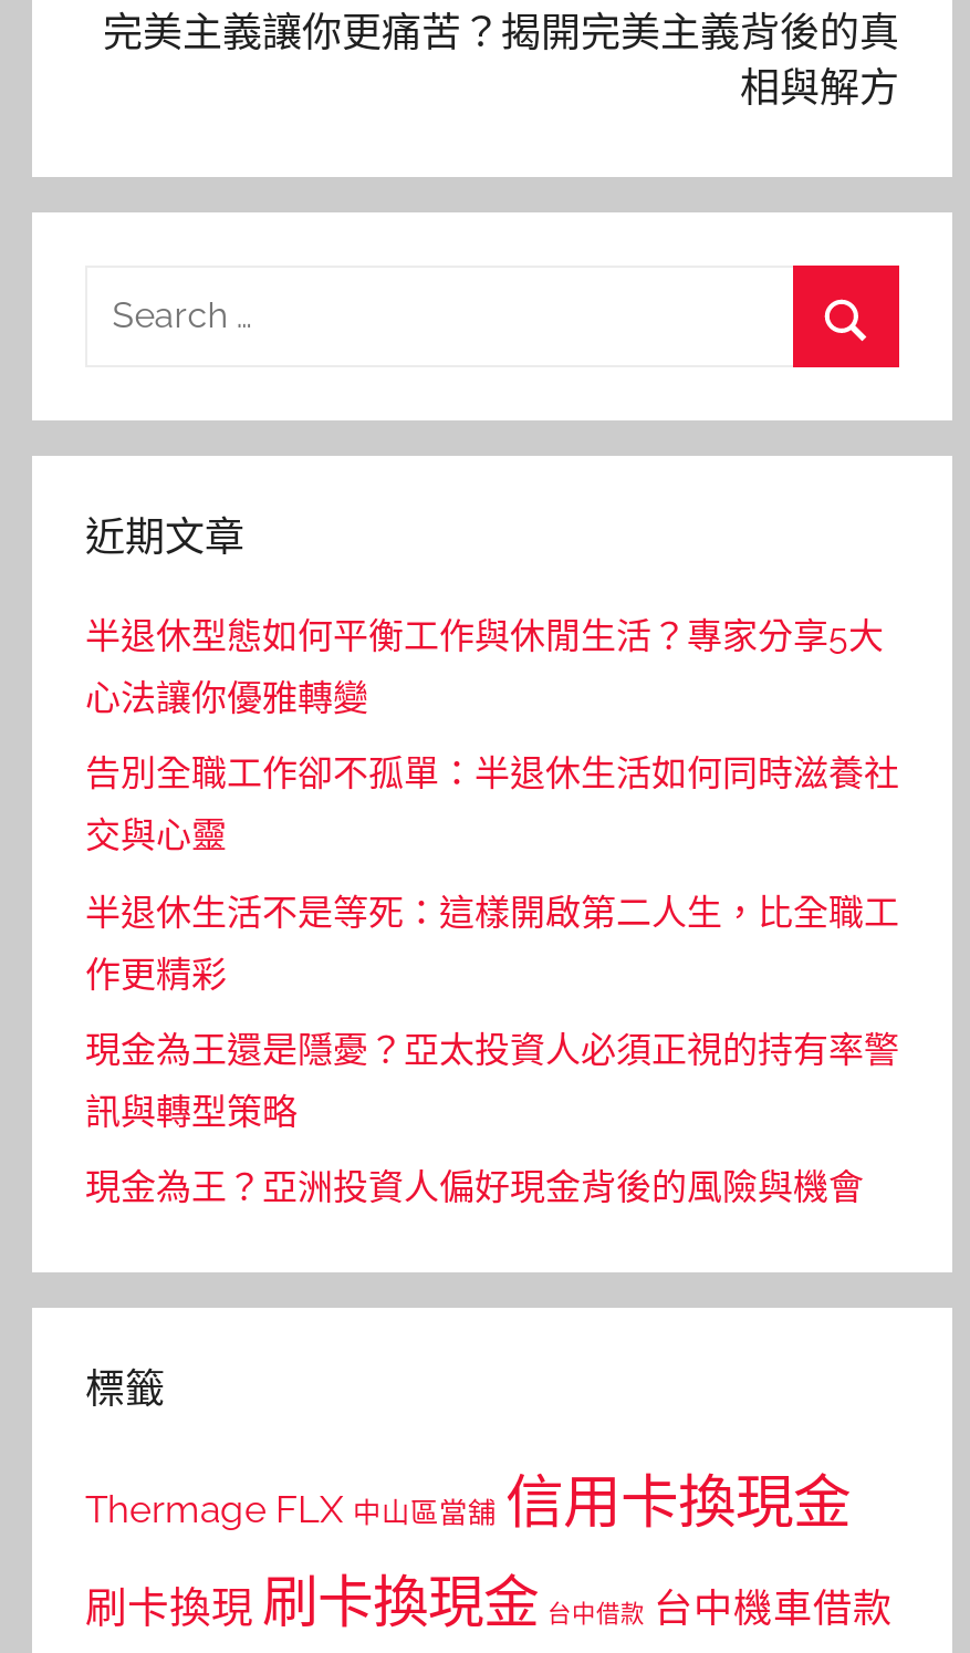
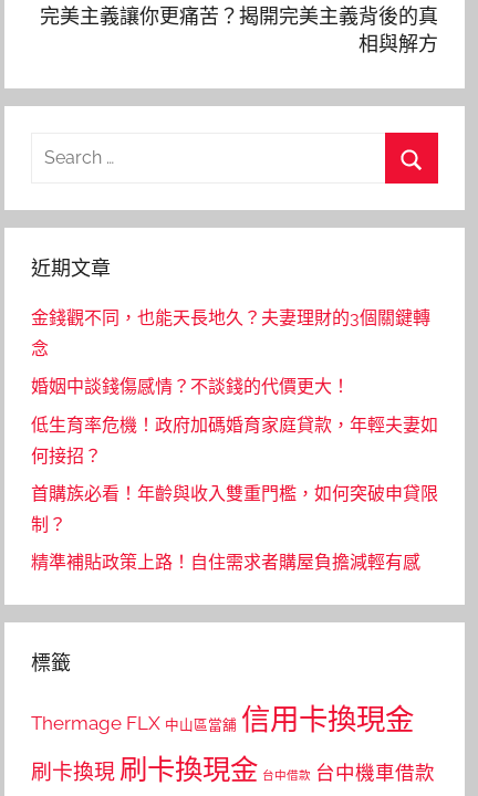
[85,615,899,1209] 半退休型態如何平衡工作與休閒生活？專家分享5大 | 心法讓你優雅轉變 | 告別全職工作卻不孤單：半退休生活如何同時滋養社 | 交與心靈 | 半退休生活不是等死：這樣開啟第二人生，比全職工 | 作更精彩 | 現金為王還是隱憂？亞太投資人必須正視的持有率警 | 訊與轉型策略 | 現金為王？亞洲投資人偏好現金背後的風險與機會 -> [31,307,438,573] 金錢觀不同，也能天長地久？夫妻理財的3個關鍵轉 | 念 | 婚姻中談錢傷感情？不談錢的代價更大！ | 低生育率危機！政府加碼婚育家庭貸款，年輕夫妻如 | 何接招？ | 首購族必看！年齡與收入雙重門檻，如何突破申貸限 | 制？ | 精準補貼政策上路！自住需求者購屋負擔減輕有感

